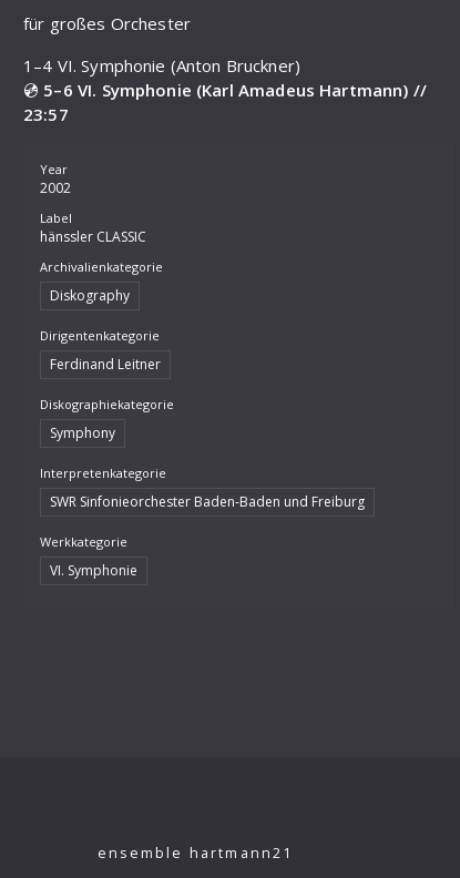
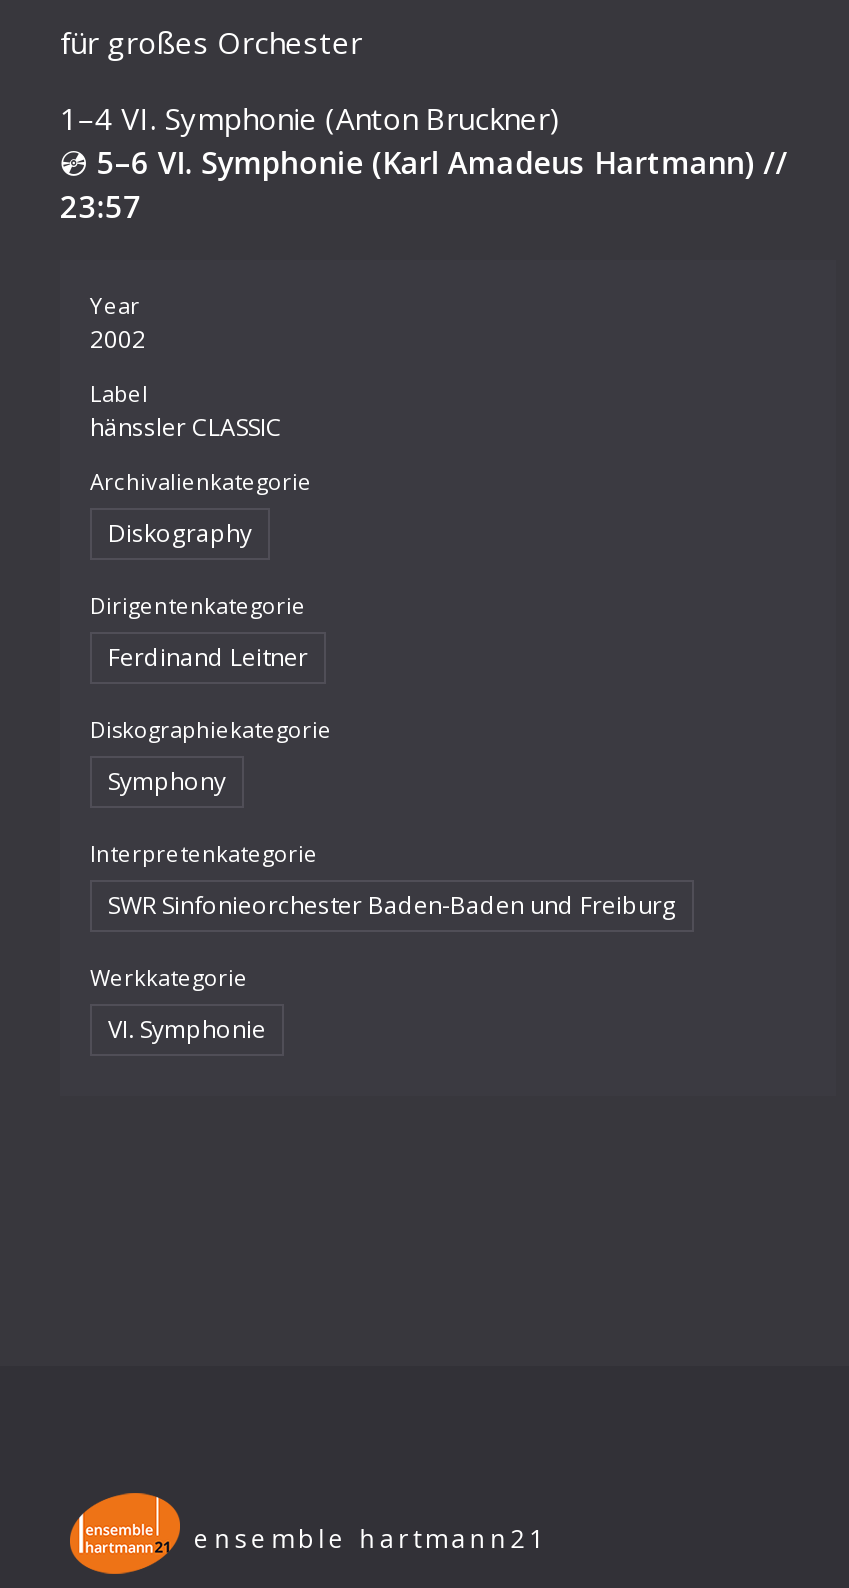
none -> [68,1490,182,1576] [image]

